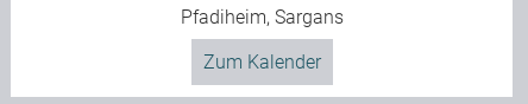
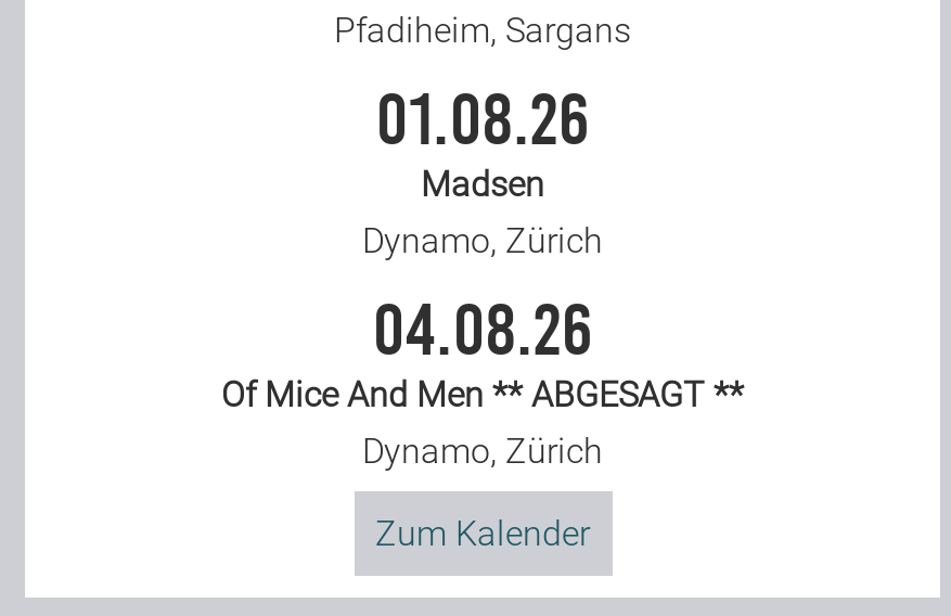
none -> [221,79,744,472] 01.08.26 | Madsen | Dynamo, Zürich | 04.08.26 | Of Mice And Men ** ABGESAGT ** | Dynamo, Zürich

